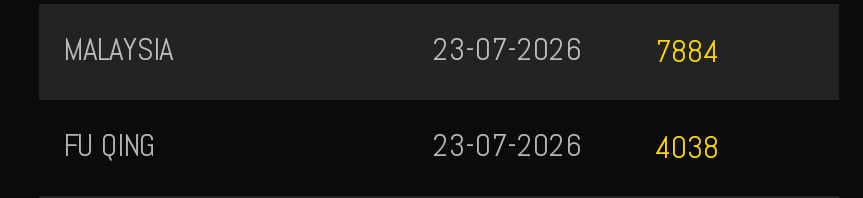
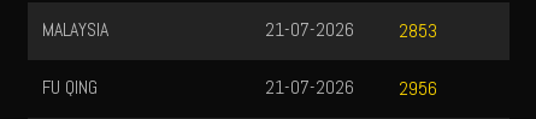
[433,31,581,71] 23-07-2026 -> [265,19,354,43] 21-07-2026
[655,32,719,72] 7884 -> [399,19,437,43] 2853
[433,127,581,167] 23-07-2026 -> [265,76,354,100] 21-07-2026
[655,128,719,168] 4038 -> [399,77,437,101] 2956

